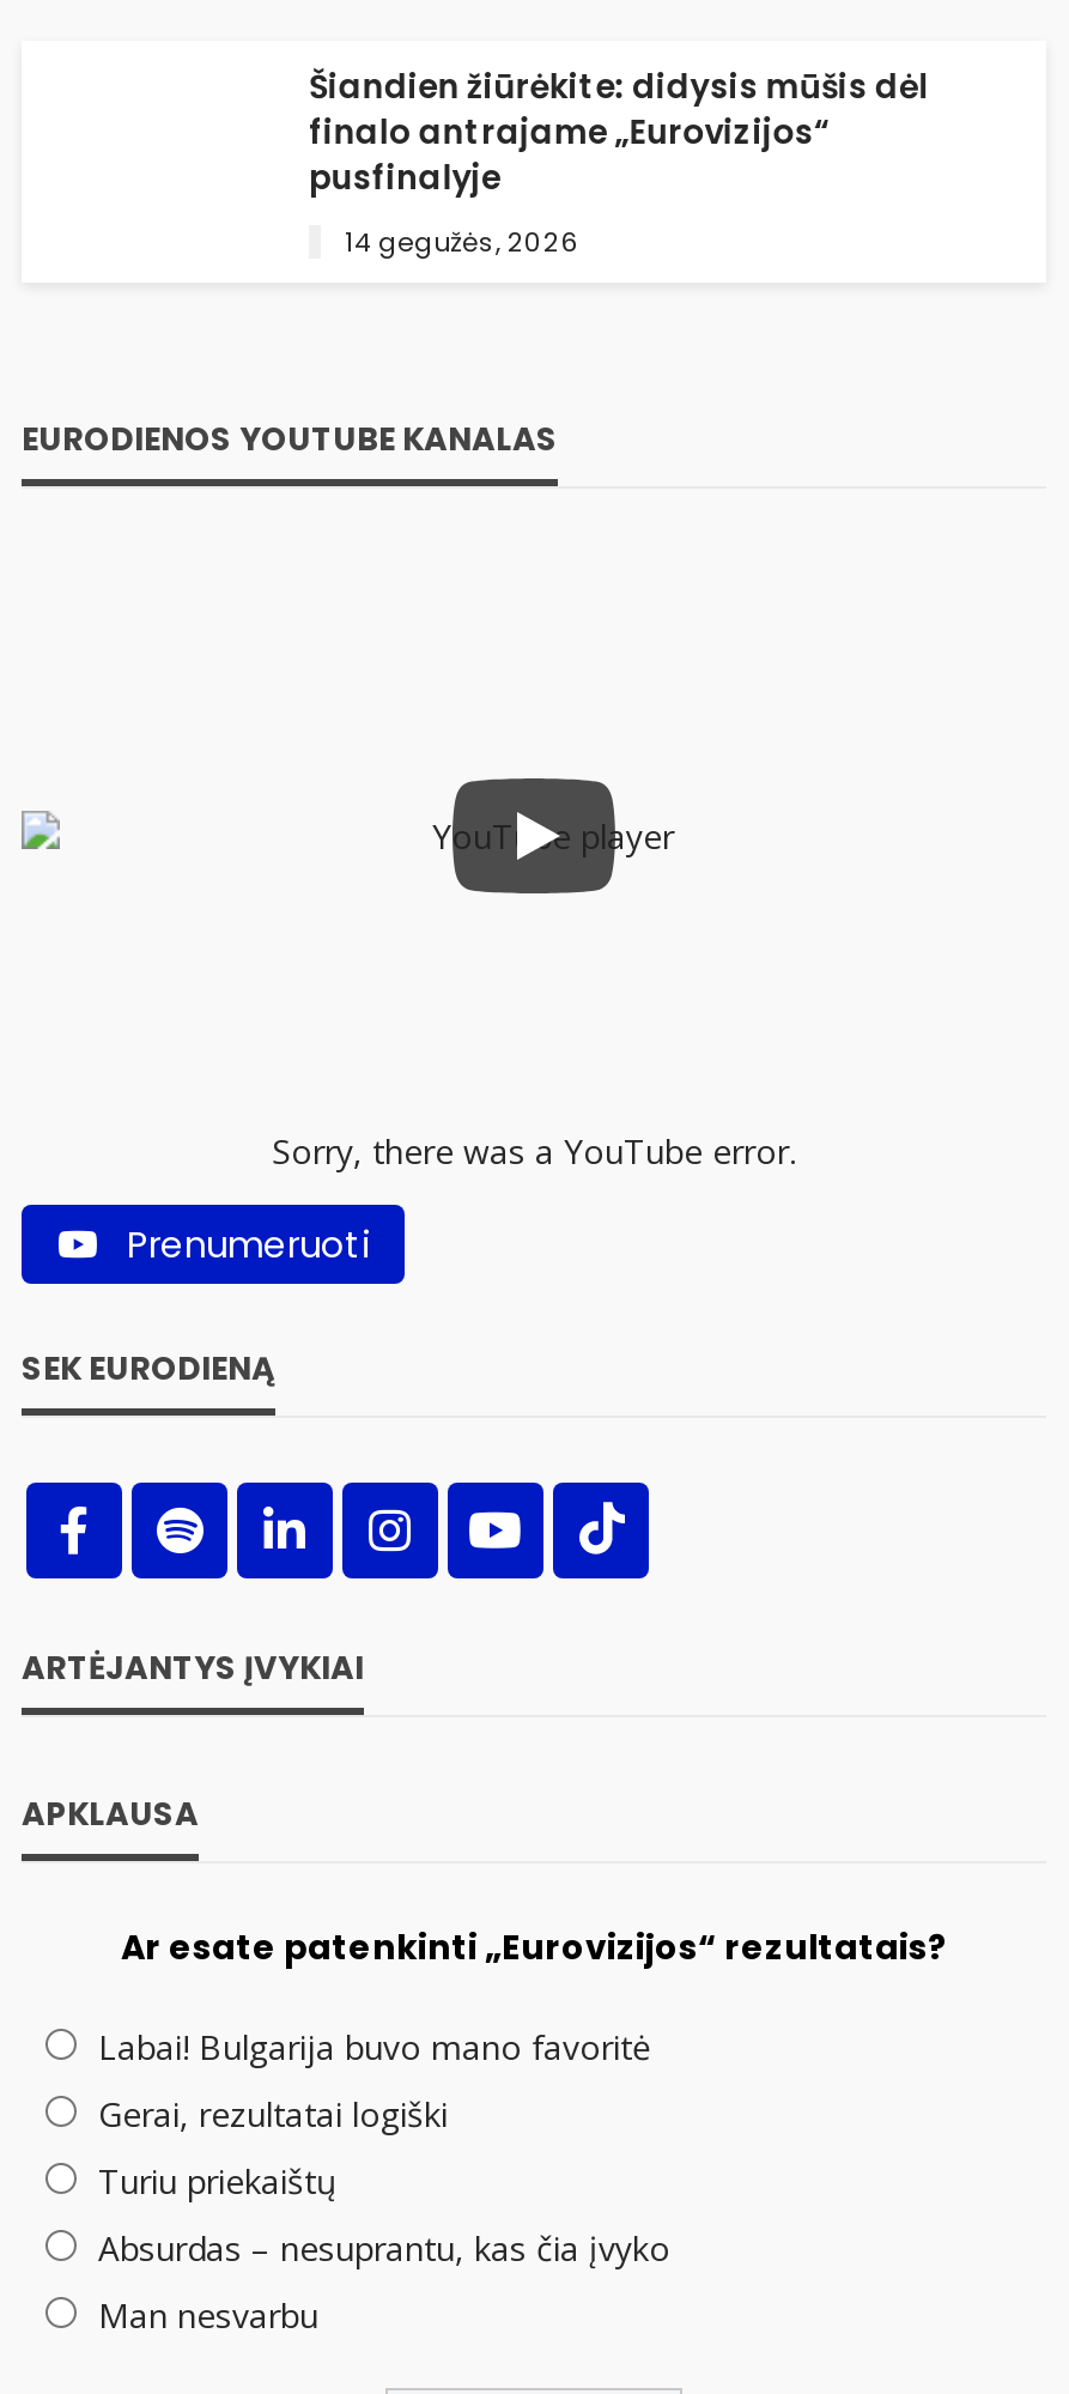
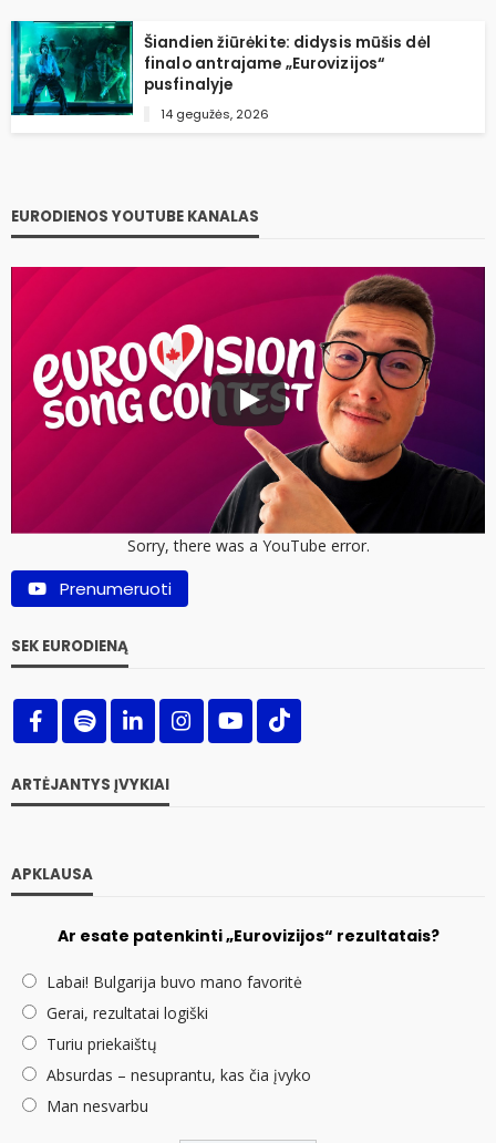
none -> [10,20,134,116] [image]
none -> [10,266,486,535] [image]

